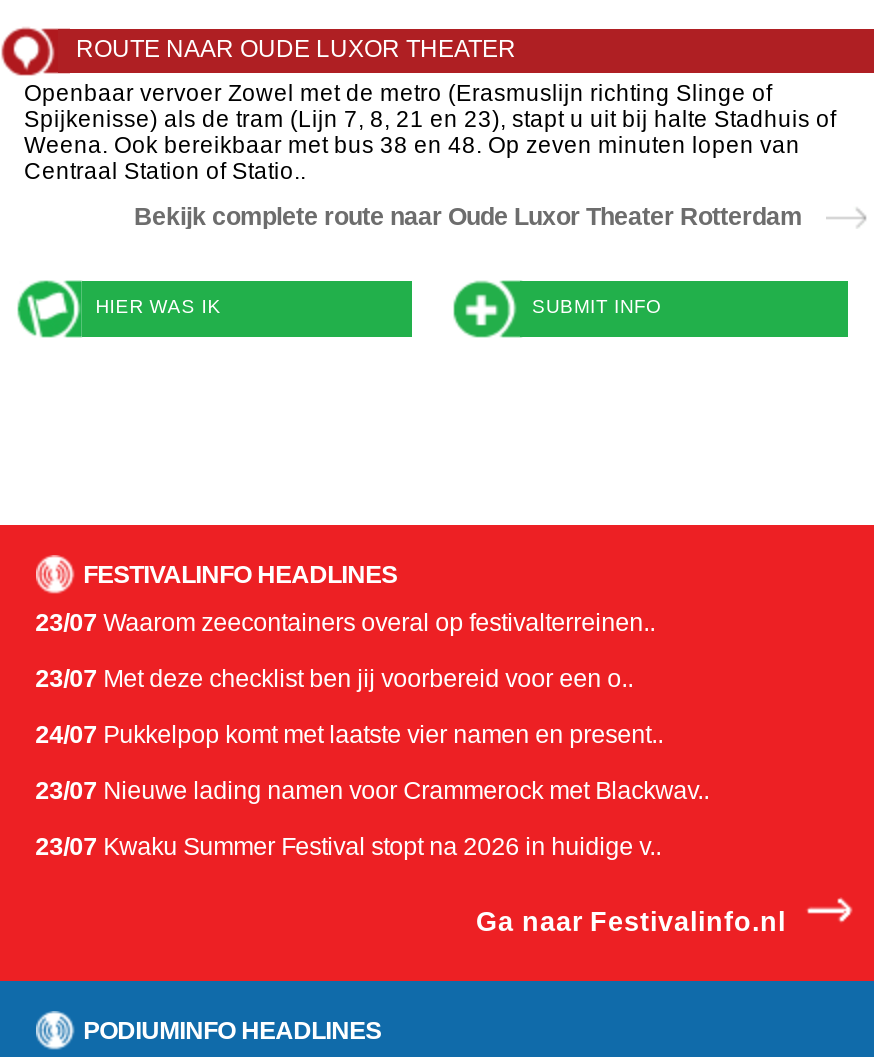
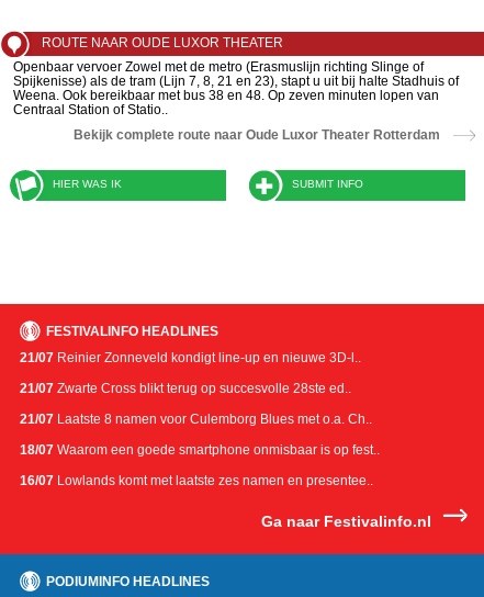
[35,610,655,638] 23/07 Waarom zeecontainers overal op festivalterreinen.. -> [19,351,361,366] 21/07 Reinier Zonneveld kondigt line-up en nieuwe 3D-l..
[35,666,633,694] 23/07 Met deze checklist ben jij voorbereid voor een o.. -> [19,381,351,397] 21/07 Zwarte Cross blikt terug op succesvolle 28ste ed..
[35,722,663,750] 24/07 Pukkelpop komt met laatste vier namen en present.. -> [19,412,372,427] 21/07 Laatste 8 namen voor Culemborg Blues met o.a. Ch..
[35,778,709,806] 23/07 Nieuwe lading namen voor Crammerock met Blackwav.. -> [19,443,379,458] 18/07 Waarom een goede smartphone onmisbaar is op fest..
[35,834,661,862] 23/07 Kwaku Summer Festival stopt na 2026 in huidige v.. -> [19,473,373,489] 16/07 Lowlands komt met laatste zes namen en presentee..

